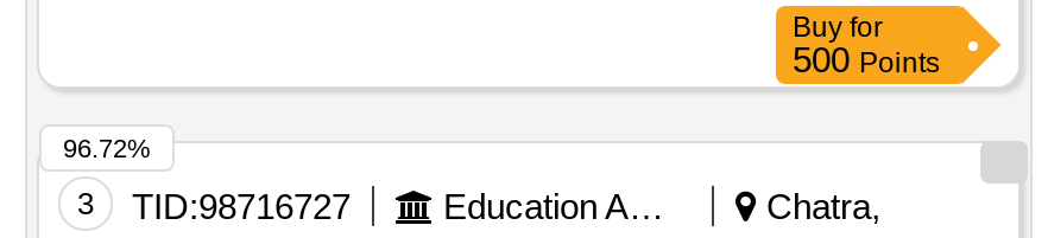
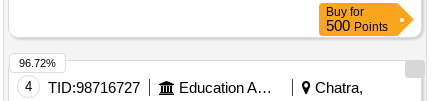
[77,186,351,227] 3 TID:98716727 -> [25,79,140,96] 4 TID:98716727

